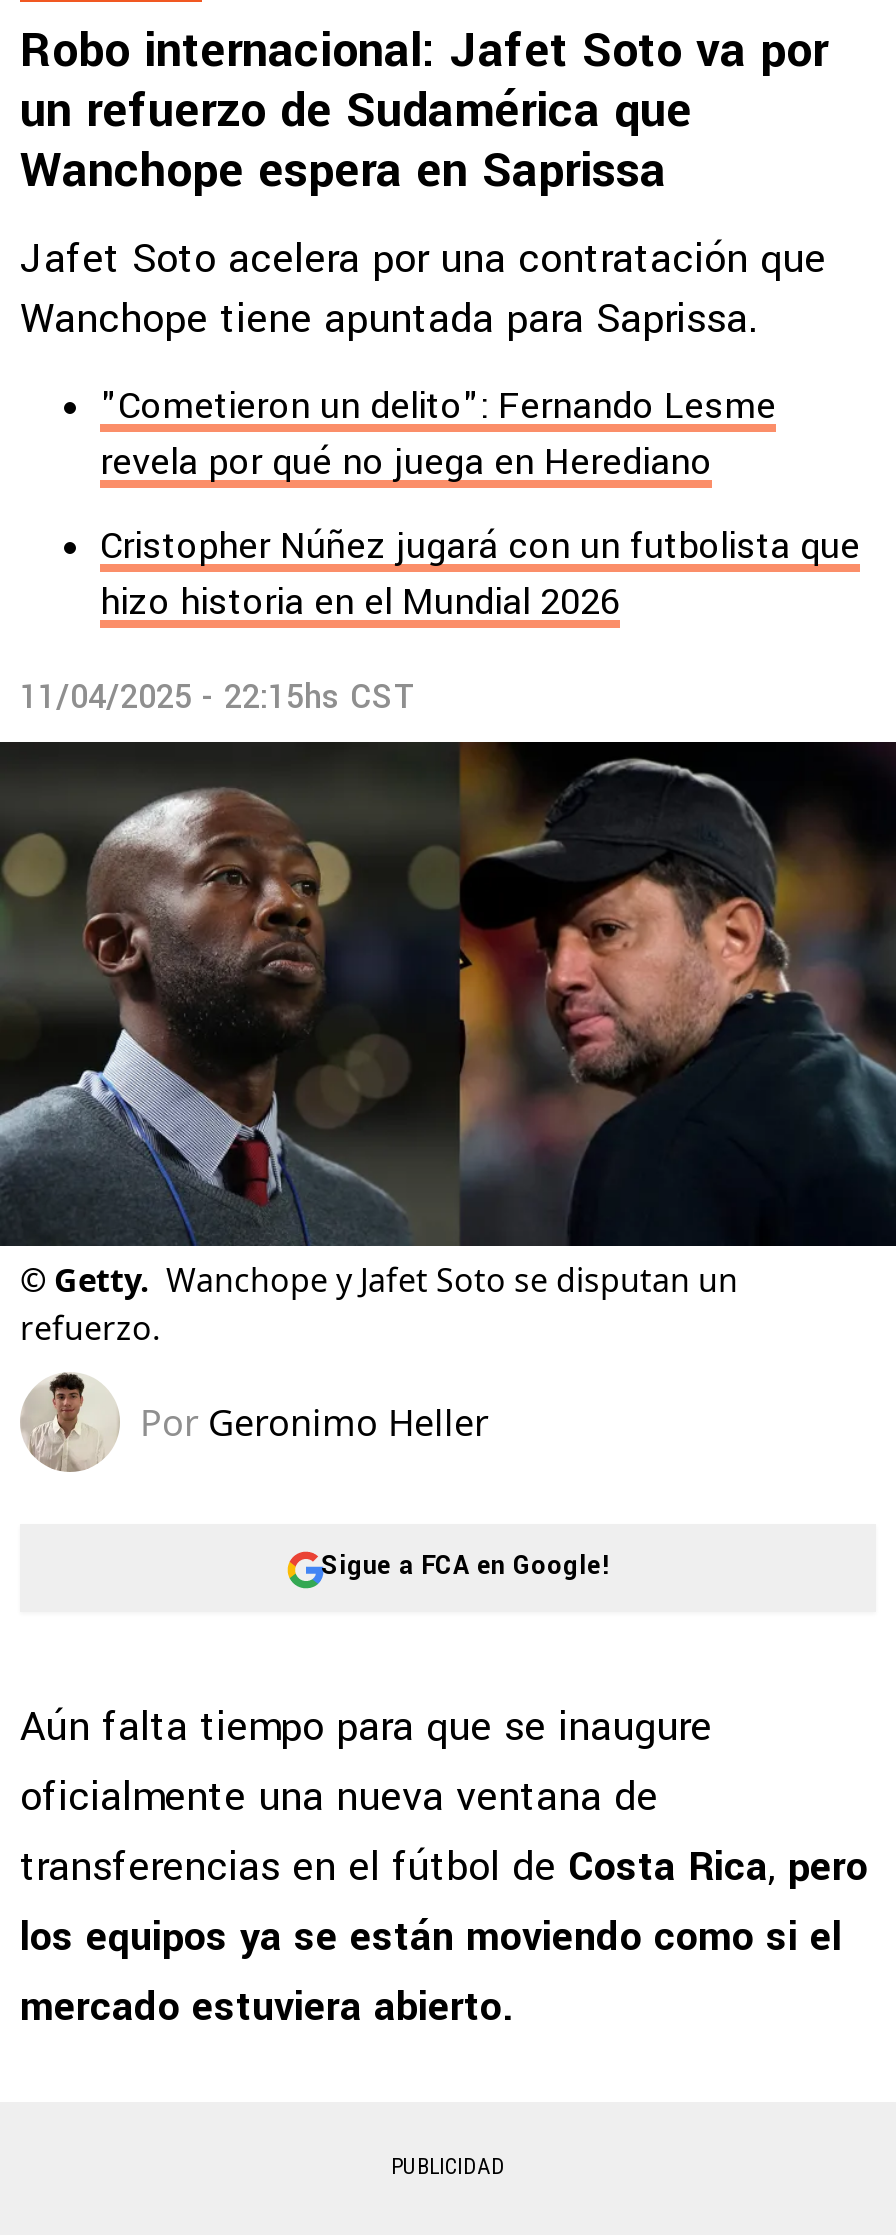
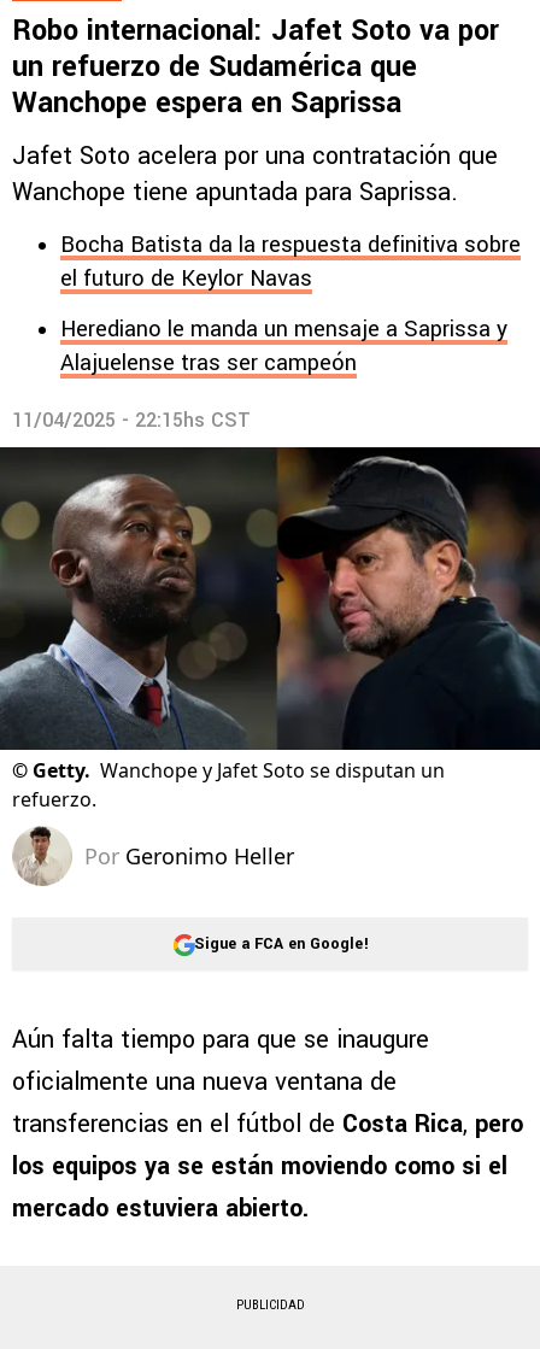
[100,380,776,488] "Cometieron un delito": Fernando Lesme | revela por qué no juega en Herediano -> [60,229,521,294] Bocha Batista da la respuesta definitiva sobre | el futuro de Keylor Navas
[100,520,860,628] Cristopher Núñez jugará con un futbolista que | hizo historia en el Mundial 2026 -> [60,313,507,379] Herediano le manda un mensaje a Saprissa y | Alajuelense tras ser campeón

